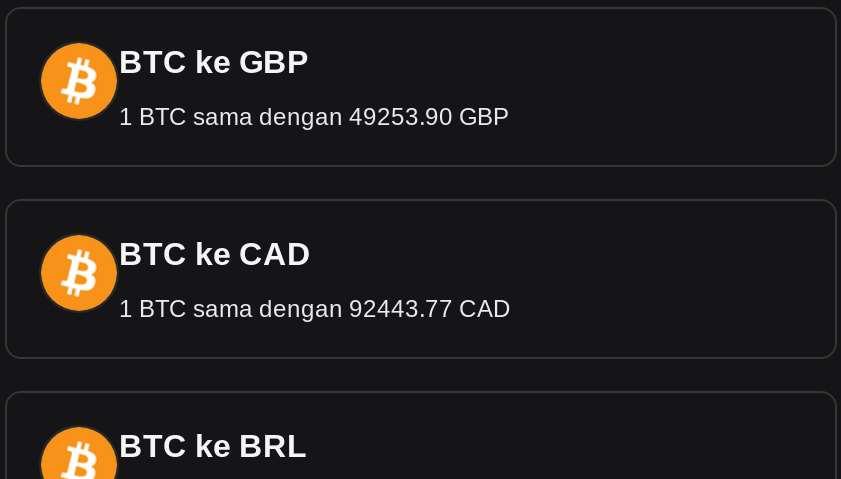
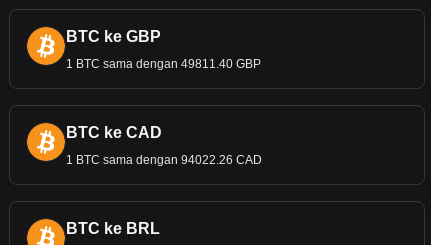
[119,103,509,131] 1 BTC sama dengan 49253.90 GBP -> [66,57,261,71] 1 BTC sama dengan 49811.40 GBP
[119,295,511,323] 1 BTC sama dengan 92443.77 CAD -> [66,153,262,167] 1 BTC sama dengan 94022.26 CAD

